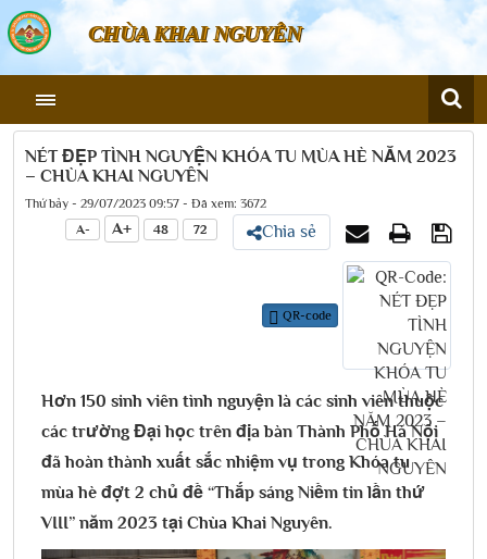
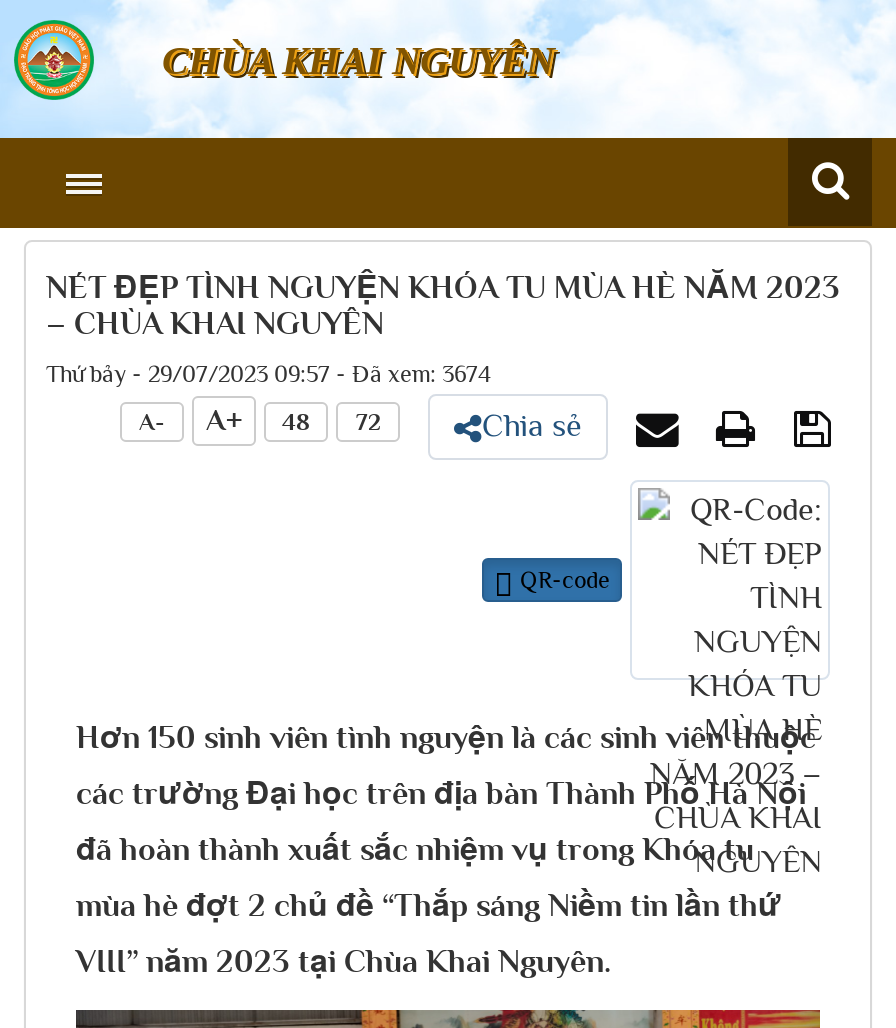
[25,196,266,211] Thứ bảy - 29/07/2023 09:57 - Đã xem: 3672 -> [46,360,492,388] Thứ bảy - 29/07/2023 09:57 - Đã xem: 3674

